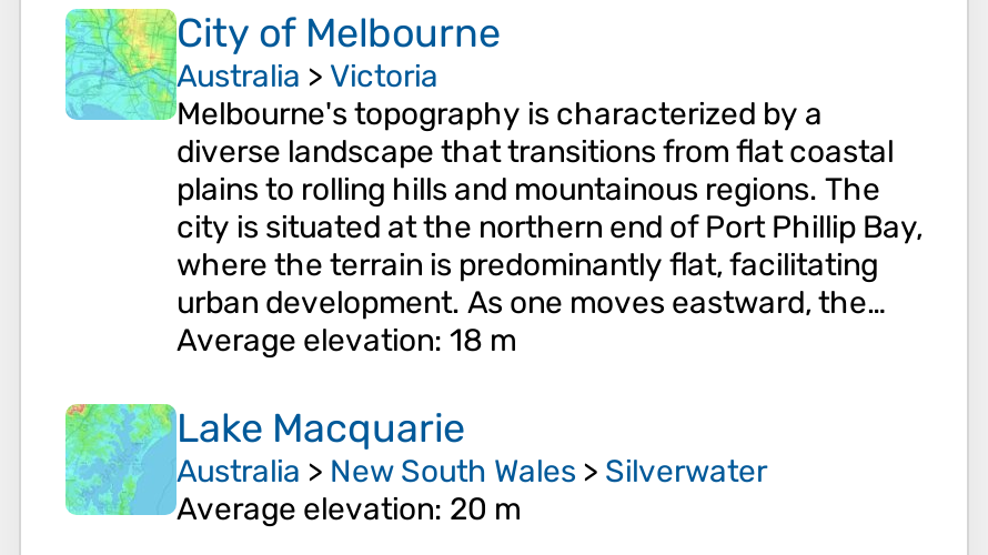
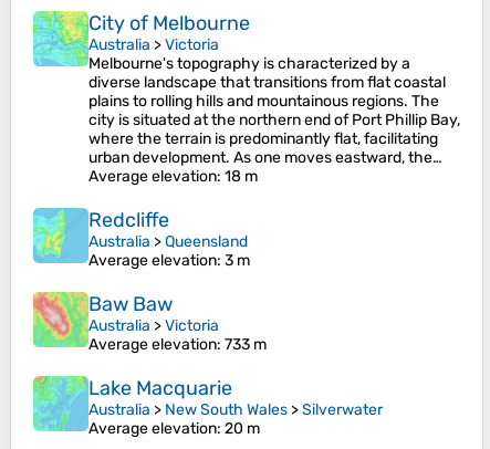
none -> [32,291,73,348] [image]
none -> [33,207,267,354] [image] | Redcliffe | Australia > Queensland | Average elevation: 3 m | Baw Baw | Australia > Victoria | Average elevation: 733 m

